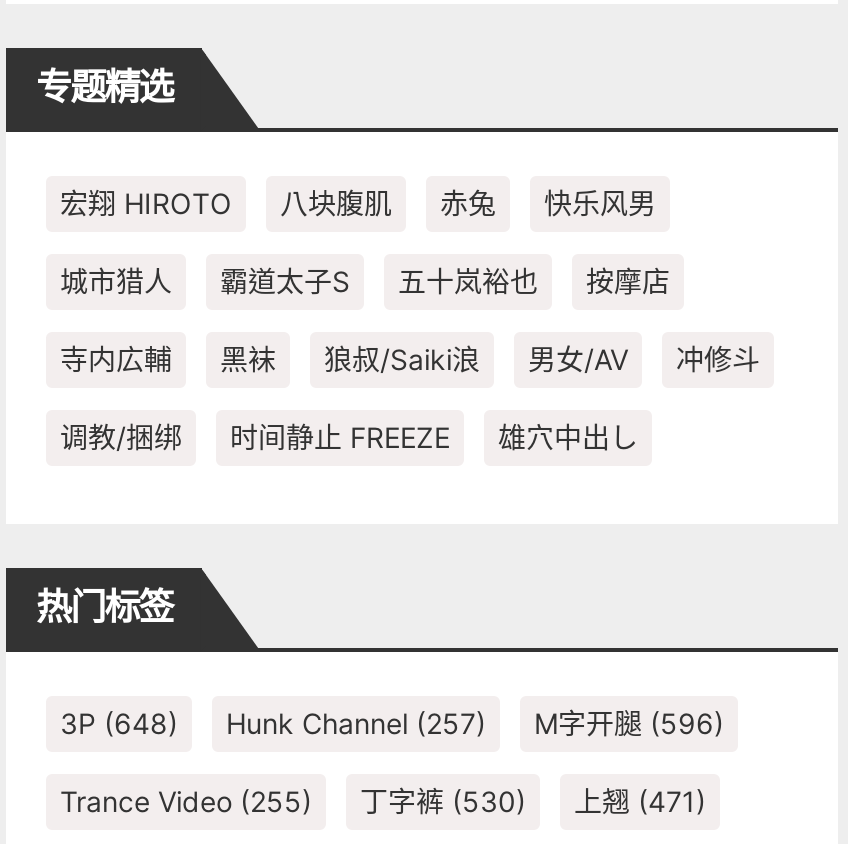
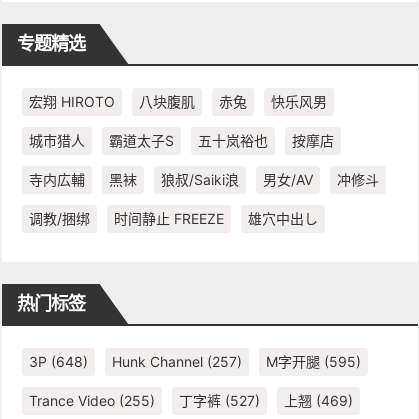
[60,706,724,740] 3P (648) Hunk Channel (257) M字开腿(596) -> [29,353,361,370] 3P (648) Hunk Channel (257) M字开腿(595)
[360,784,526,818] 丁字裤(530) -> [179,392,260,409] 丁字裤(527)
[574,784,706,818] 上翘(471) -> [284,392,353,409] 上翘(469)

